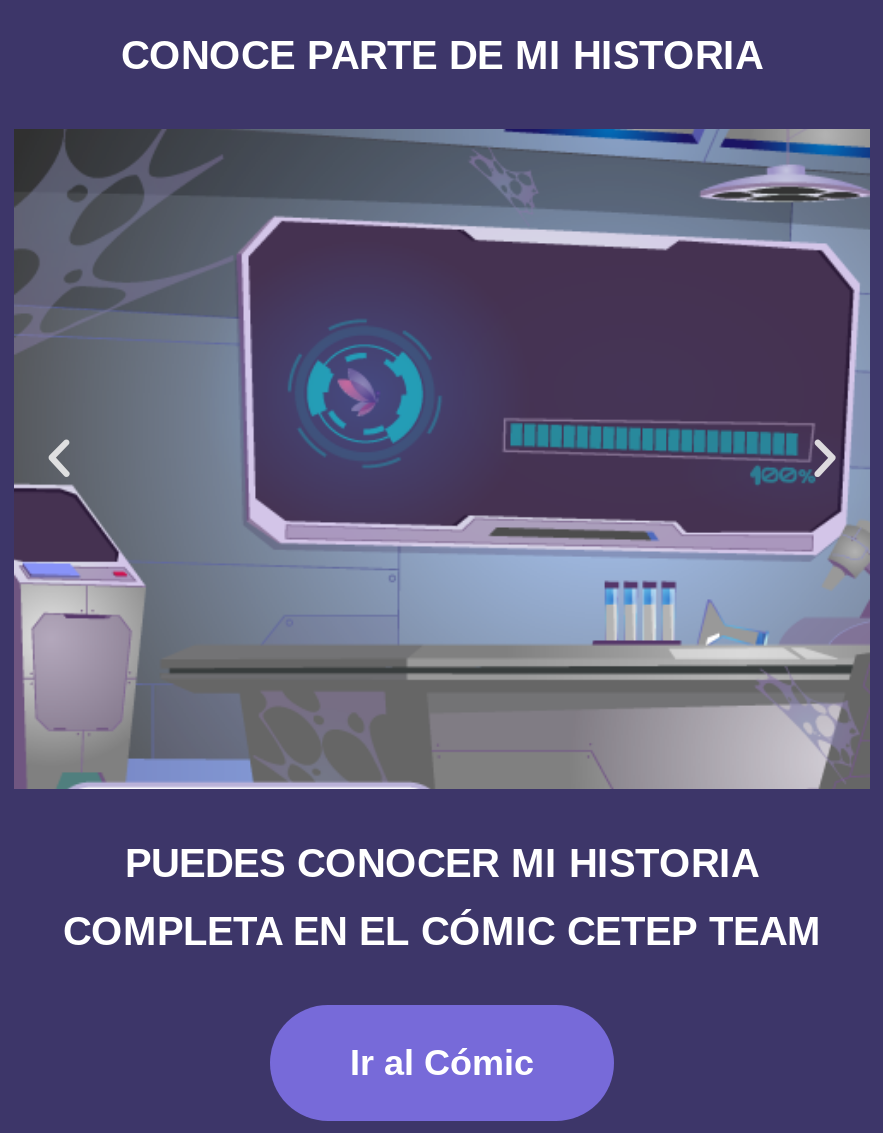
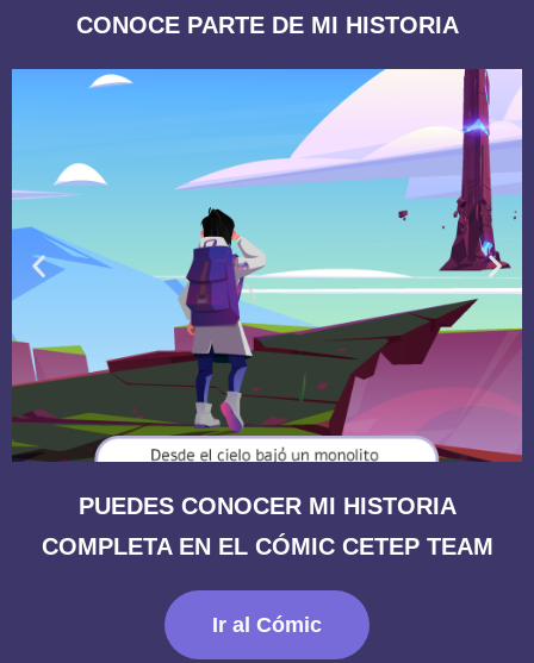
[12,127,872,791] [image] -> [11,68,523,463] [image]

